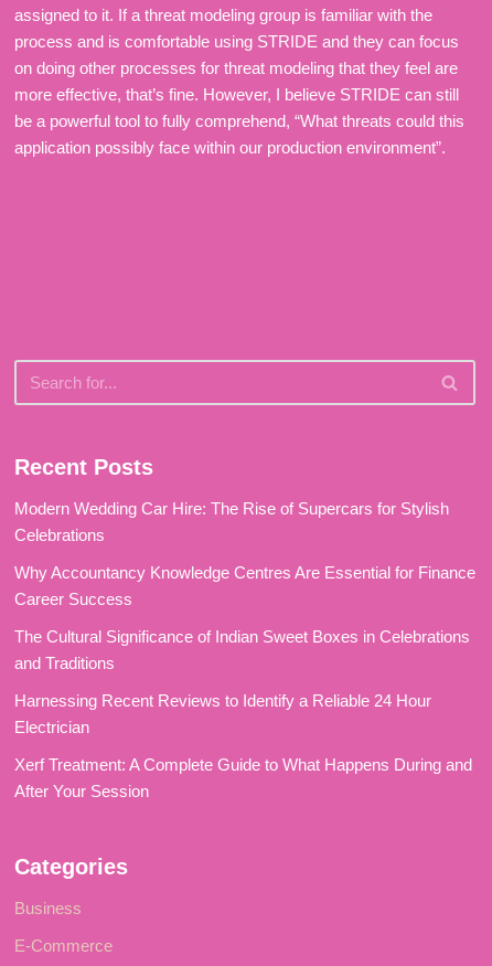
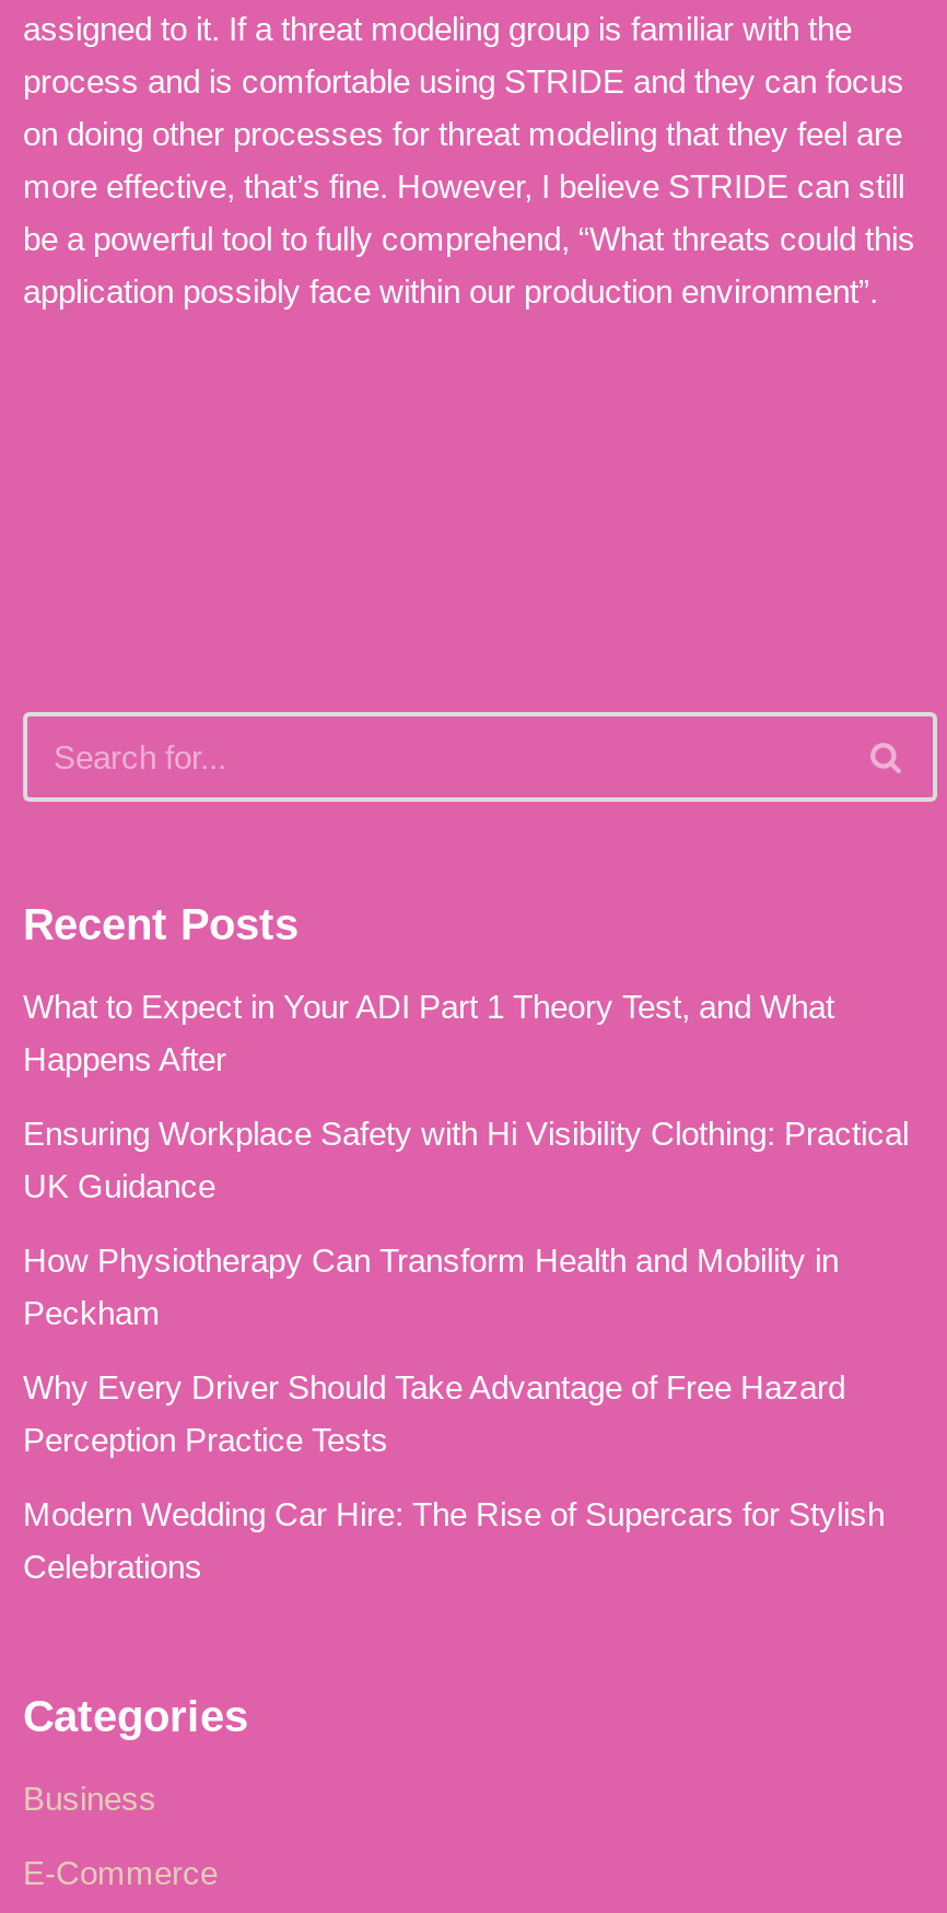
none -> [23,989,909,1459] What to Expect in Your ADI Part 1 Theory Test, and What | Happens After | Ensuring Workplace Safety with Hi Visibility Clothing: Practical | UK Guidance | How Physiotherapy Can Transform Health and Mobility in | Peckham | Why Every Driver Should Take Advantage of Free Hazard | Perception Practice Tests
moved [14,499,449,545] -> [23,1496,885,1586]: Modern Wedding Car Hire: The Rise of Supercars for Stylish | Celebrations
[14,563,475,801] Why Accountancy Knowledge Centres Are Essential for Finance | Career Success | The Cultural Significance of Indian Sweet Boxes in Celebrations | and Traditions | Harnessing Recent Reviews to Identify a Reliable 24 Hour | Electrician | Xerf Treatment: A Complete Guide to What Happens During and | After Your Session -> none

